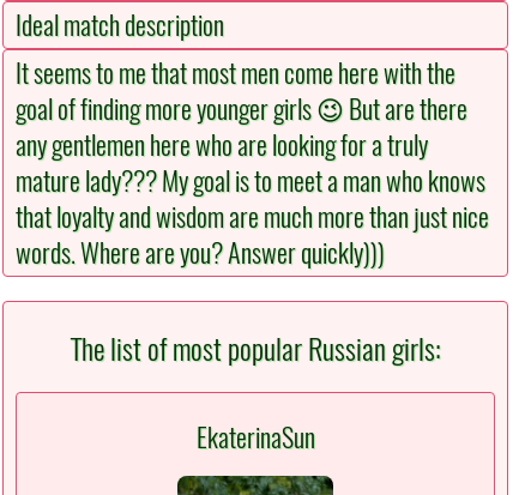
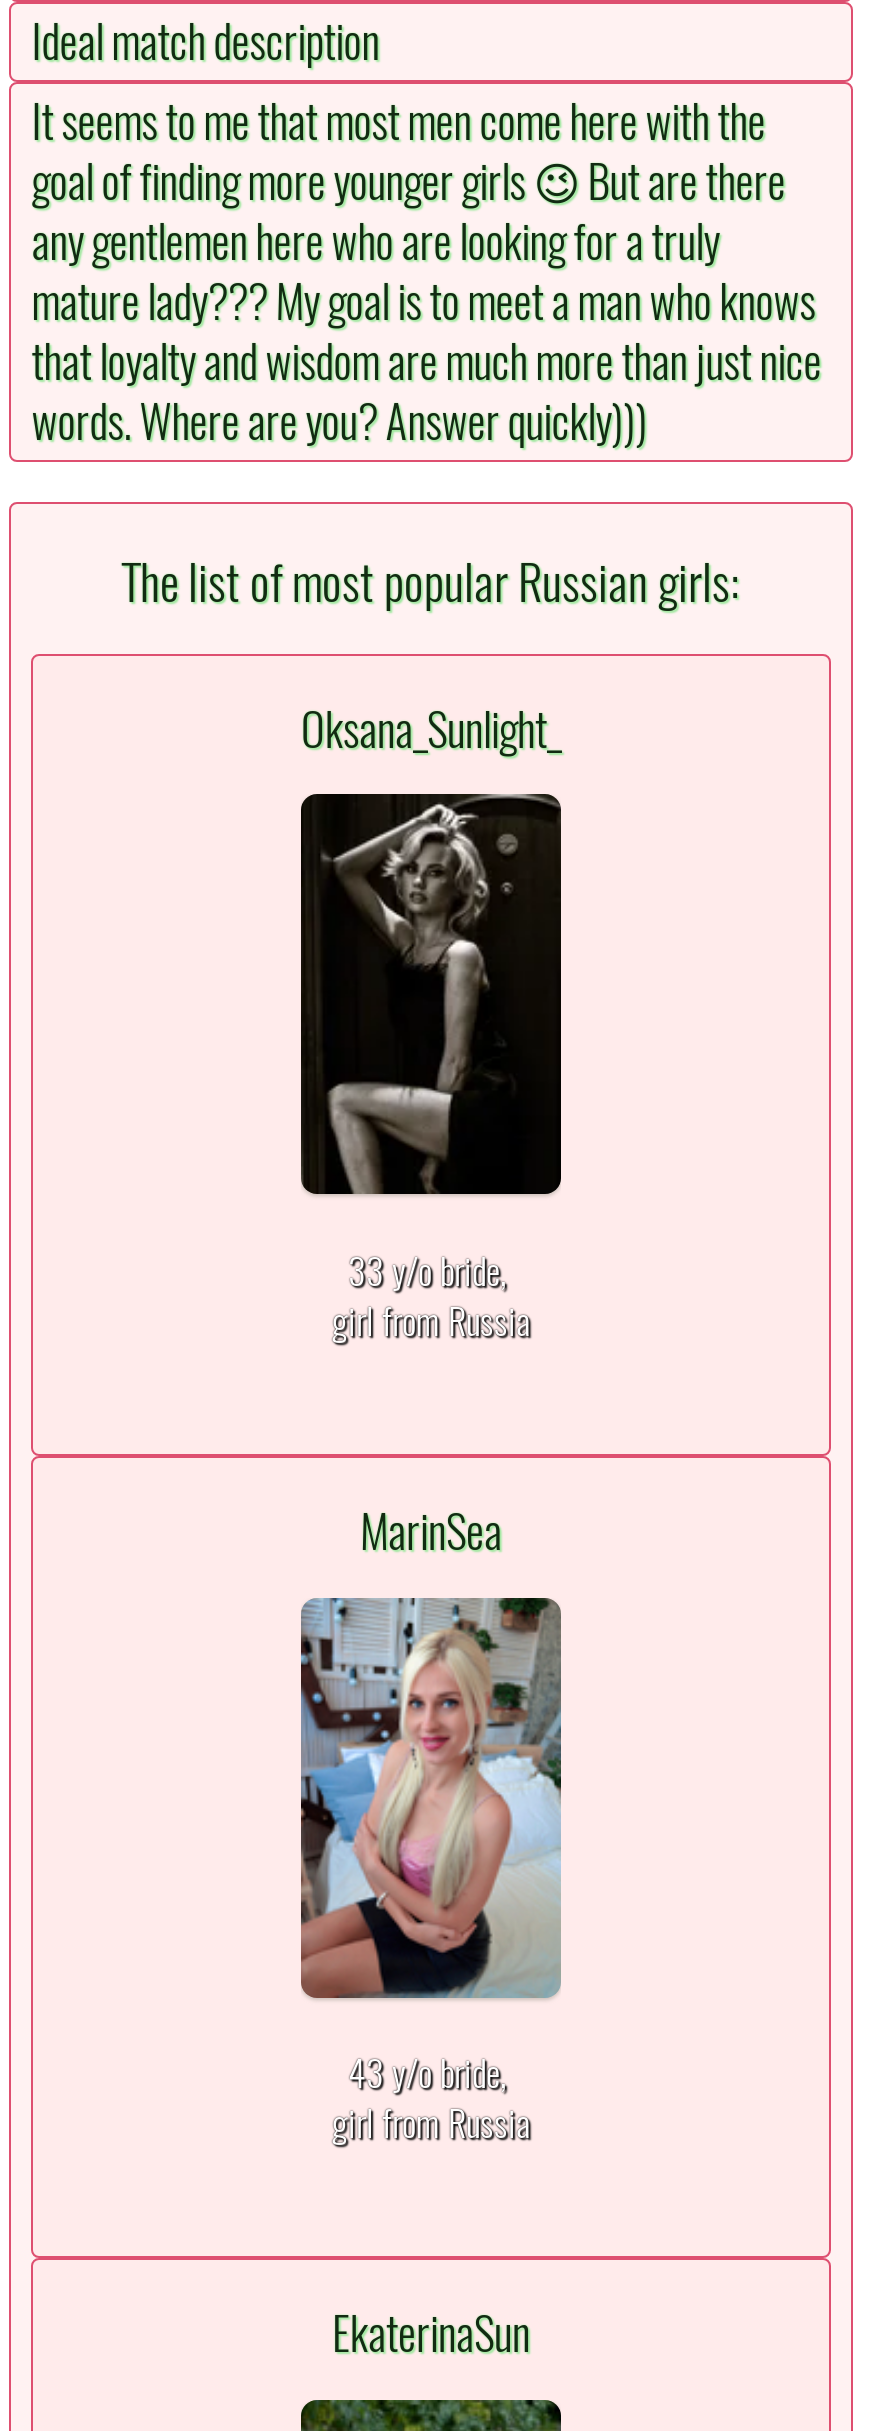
none -> [35,794,827,2002] [image] | 33 y/o bride, | girl from Russia
none -> [301,699,561,759] Oksana_Sunlight_
none -> [332,2048,530,2148] 43 y/o bride, | girl from Russia
none -> [360,1501,502,1561] MarinSea

